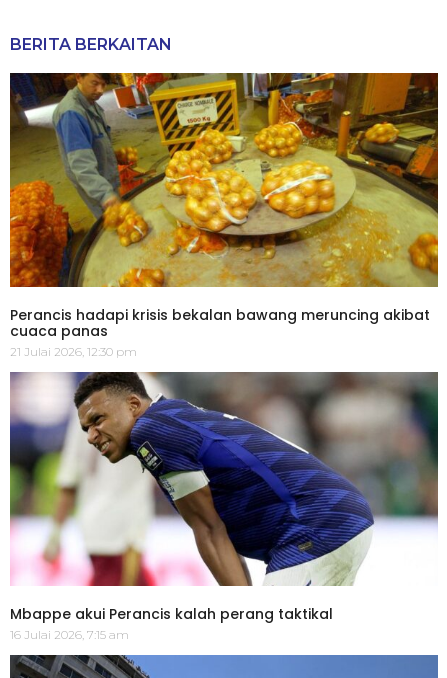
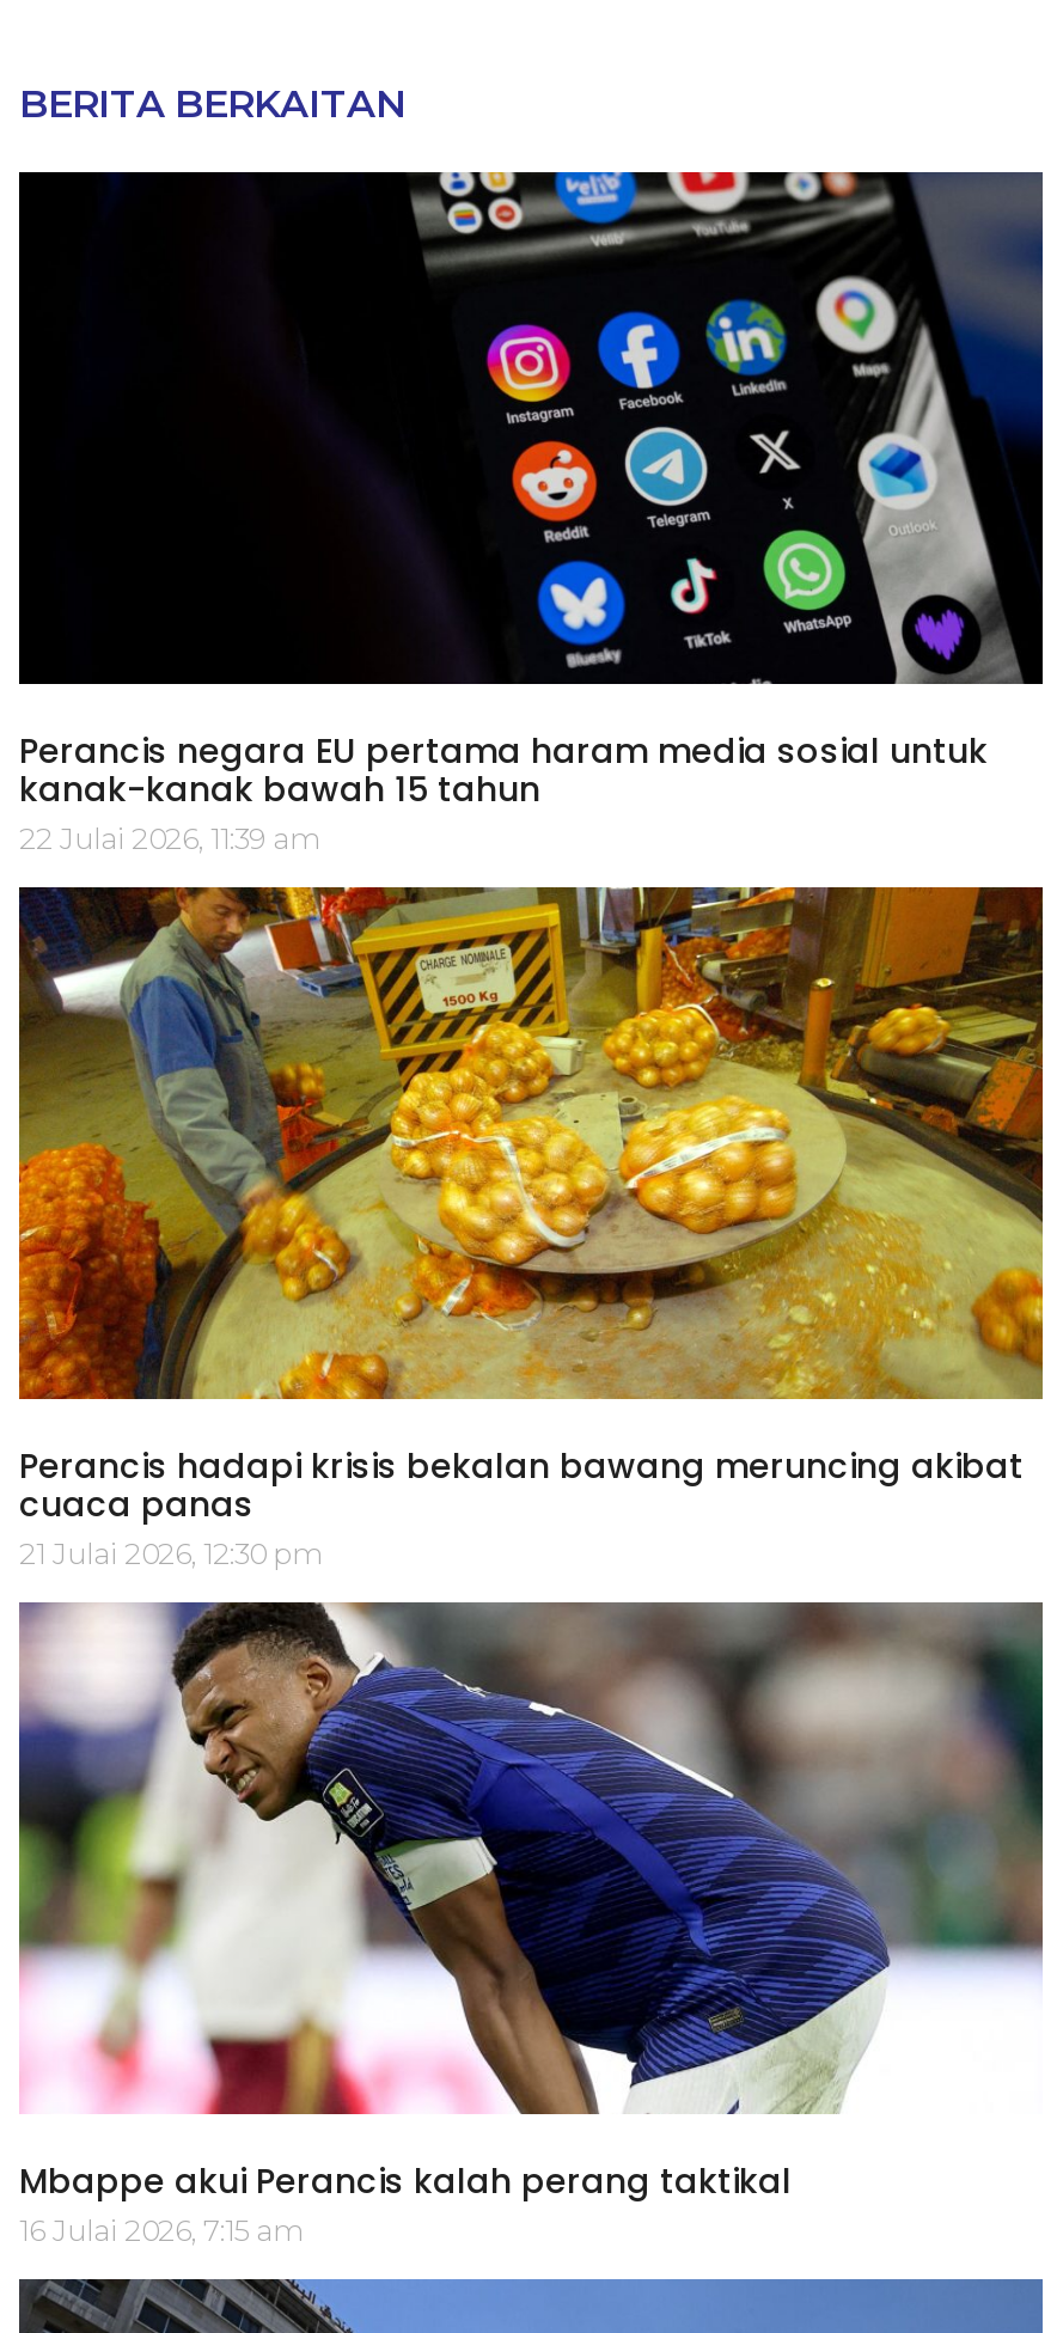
none -> [17,169,1045,855] [image] | Perancis negara EU pertama haram media sosial untuk | kanak-kanak bawah 15 tahun | 22 Julai 2026, 11:39 am

